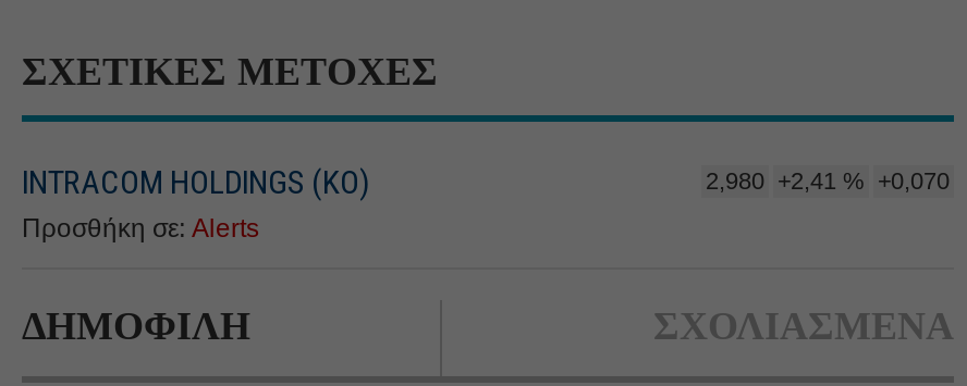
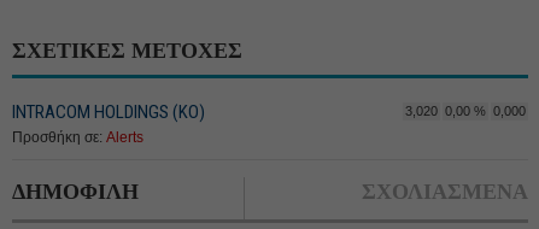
[706,167,950,194] 2,980 +2,41 % +0,070 -> [405,104,526,118] 3,020 0,00 % 0,000

